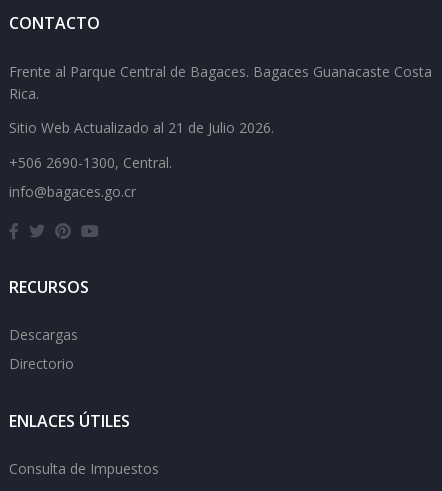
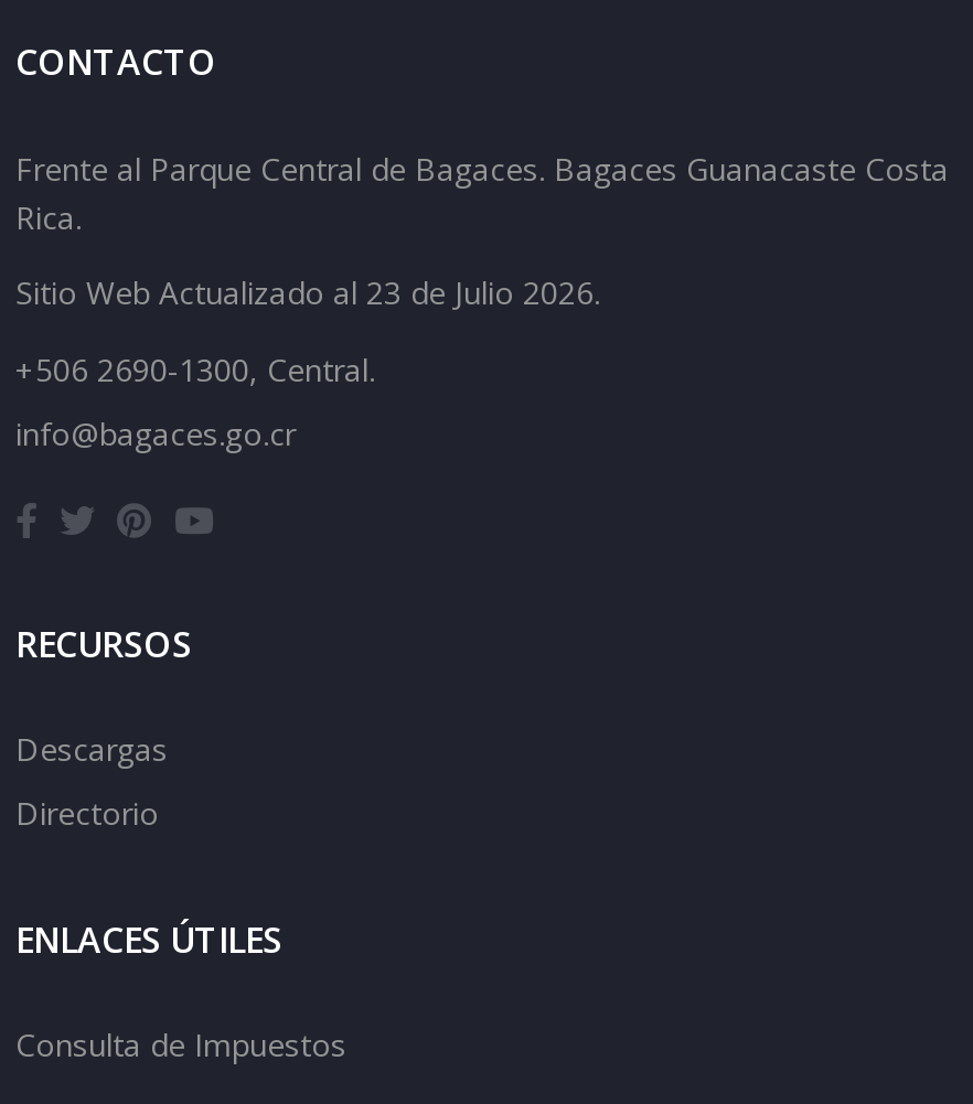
[9,118,274,137] Sitio Web Actualizado al 21 de Julio 2026. -> [15,271,600,313] Sitio Web Actualizado al 23 de Julio 2026.

